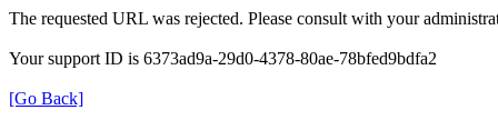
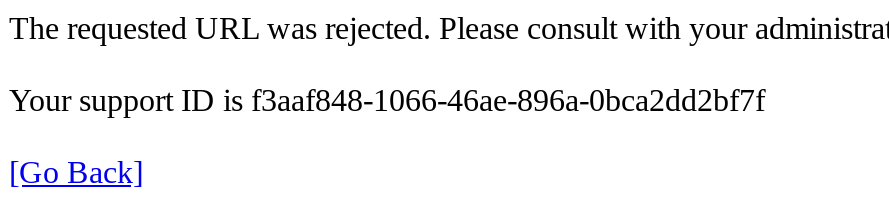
[9,49,437,68] Your support ID is 6373ad9a-29d0-4378-80ae-78bfed9bdfa2 -> [9,83,765,117] Your support ID is f3aaf848-1066-46ae-896a-0bca2dd2bf7f

